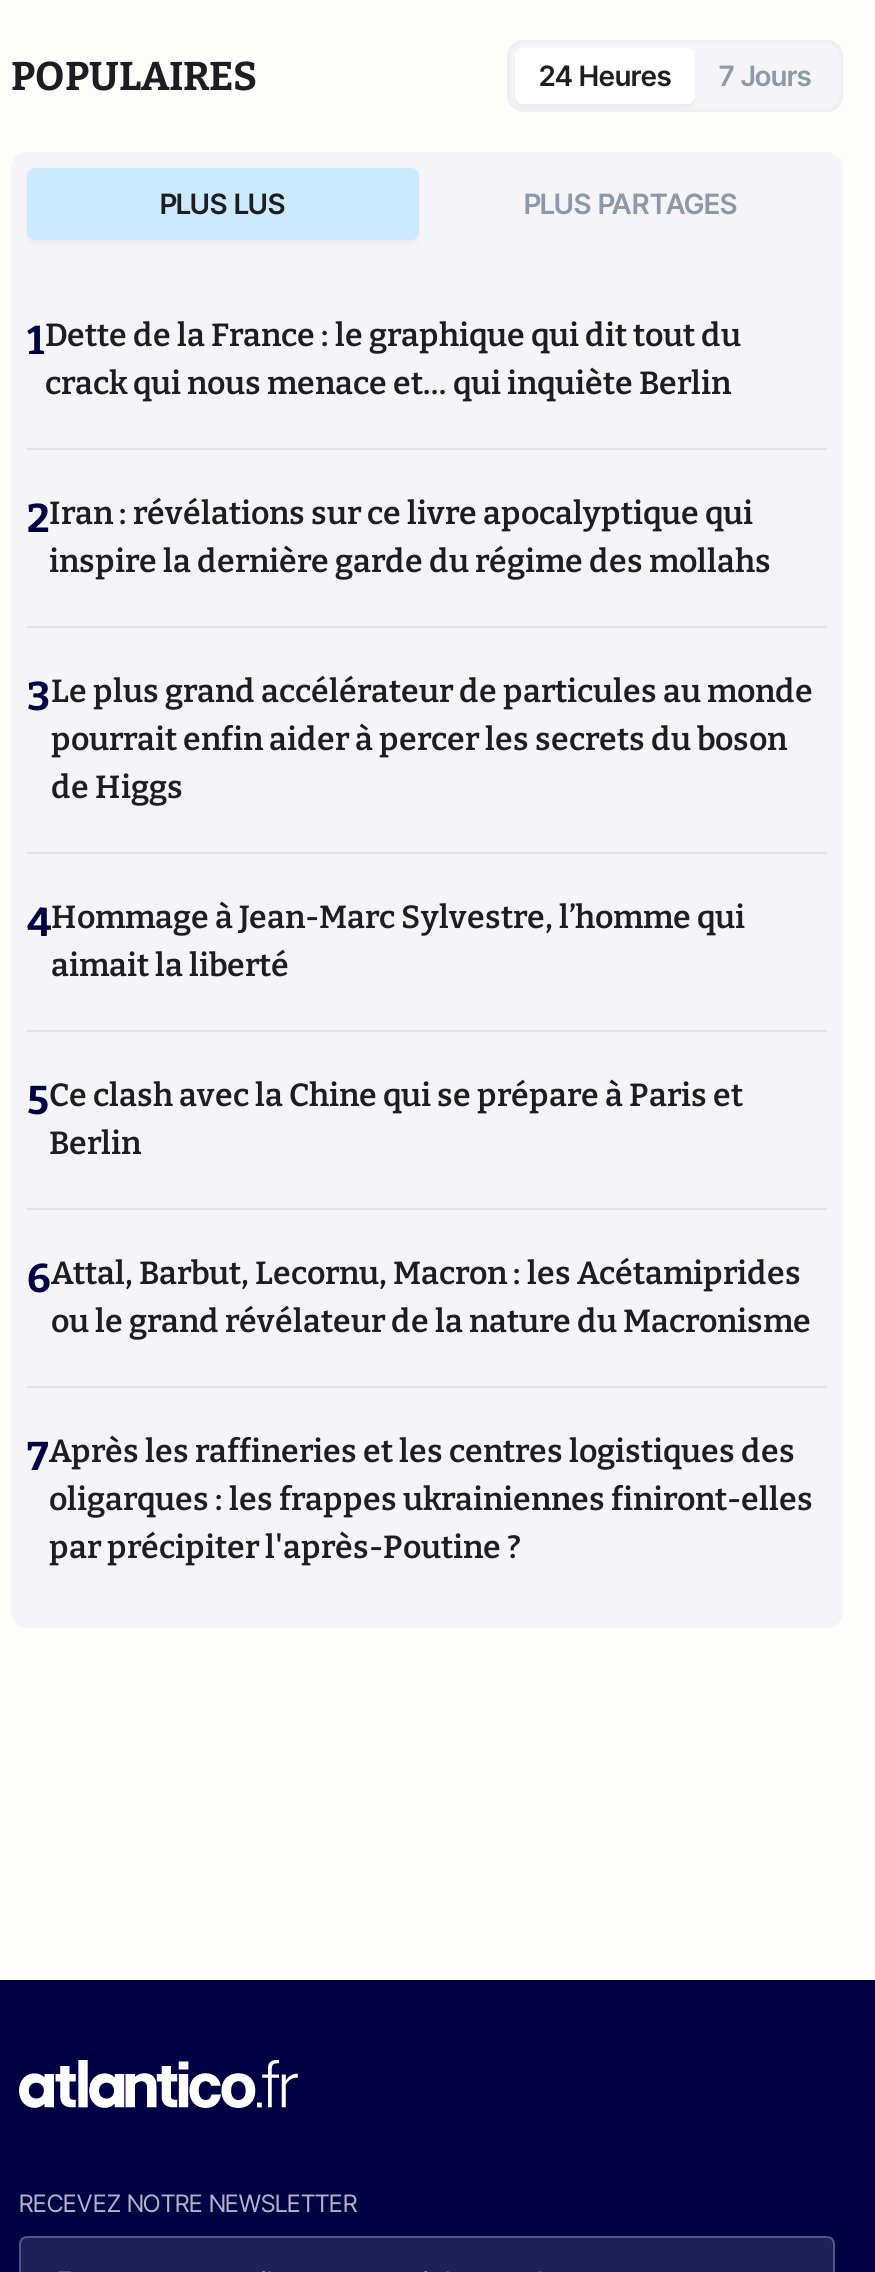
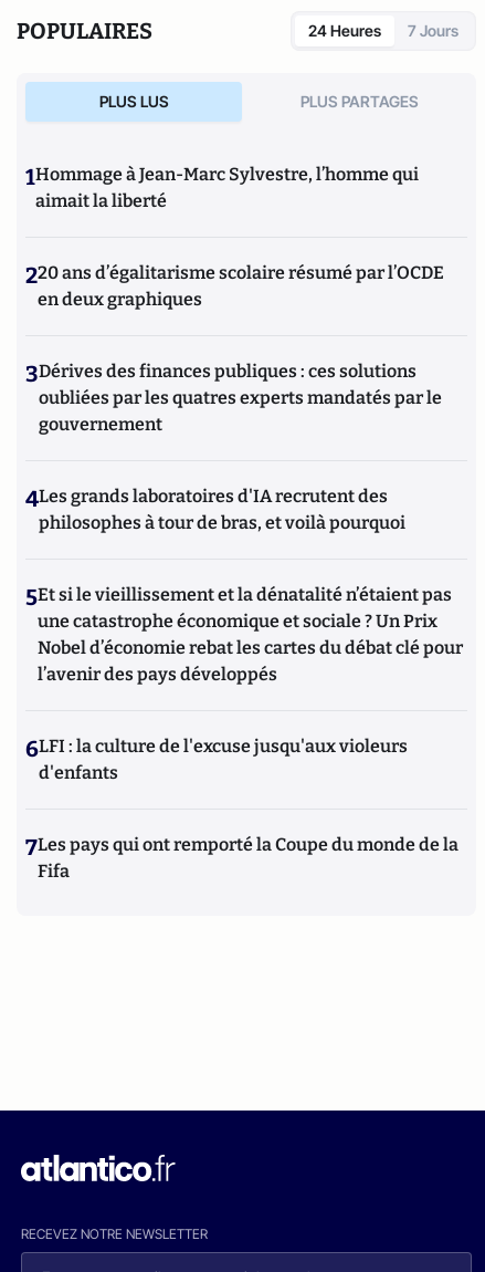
[27,317,813,947] 1Dette de la France : le graphique qui dit tout du | crack qui nous menace et… qui inquiète Berlin | 2Iran : révélations sur ce livre apocalyptique qui | inspire la dernière garde du régime des mollahs | 3Le plus grand accélérateur de particules au monde | pourrait enfin aider à percer les secrets du boson | de Higgs | 4Hommage à Jean-Marc Sylvestre, l’homme qui -> [25,164,419,191] 1Hommage à Jean-Marc Sylvestre, l’homme qui
moved [51,947,289,985] -> [35,191,167,212]: aimait la liberté
[27,1077,813,1567] 5Ce clash avec la Chine qui se prépare à Paris et | Berlin | 6Attal, Barbut, Lecornu, Macron : les Acétamiprides | ou le grand révélateur de la nature du Macronisme | 7Après les raffineries et les centres logistiques des | oligarques : les frappes ukrainiennes finiront-elles | par précipiter l'après-Poutine ? -> [25,263,463,882] 220 ans d’égalitarisme scolaire résumé par l’OCDE | en deux graphiques | 3Dérives des finances publiques : ces solutions | oubliées par les quatres experts mandatés par le | gouvernement | 4Les grands laboratoires d'IA recrutent des | philosophes à tour de bras, et voilà pourquoi | 5Et si le vieillissement et la dénatalité n’étaient pas | une catastrophe économique et sociale ? Un Prix | Nobel d’économie rebat les cartes du débat clé pour | l’avenir des pays développés | 6LFI : la culture de l'excuse jusqu'aux violeurs | d'enfants | 7Les pays qui ont remporté la Coupe du monde de la | Fifa

